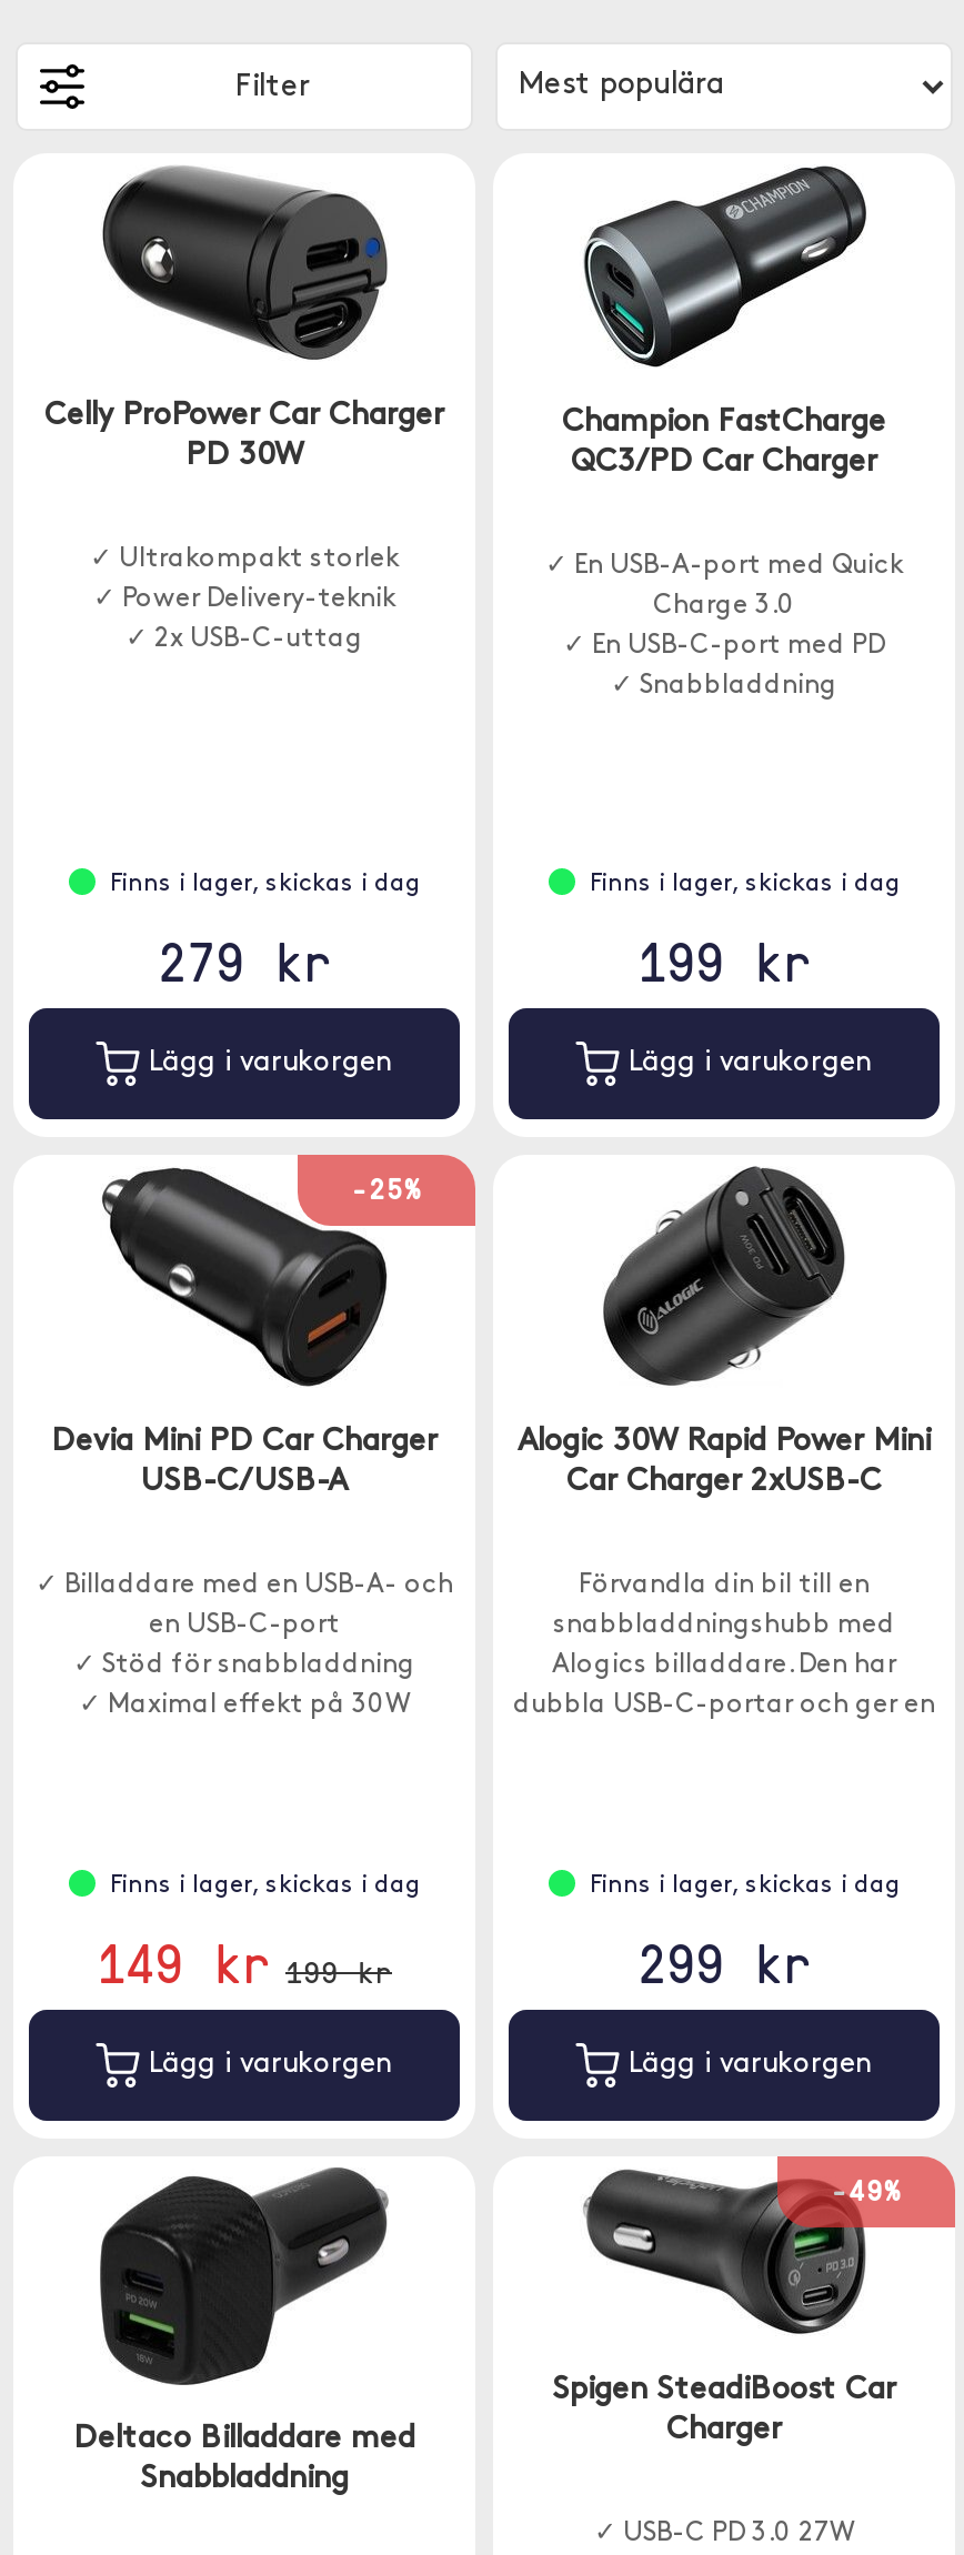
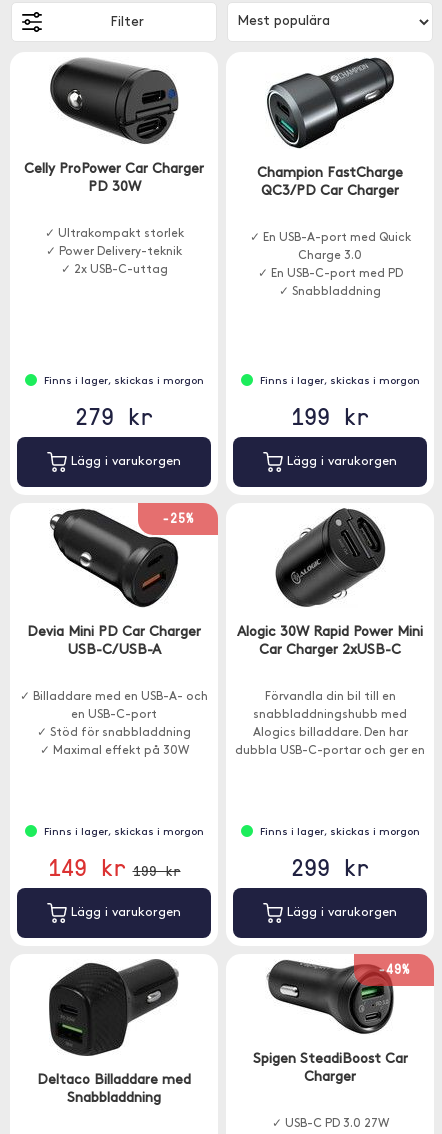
[110,873,421,897] Finns i lager, skickas i dag -> [43,376,203,387] Finns i lager, skickas i morgon
[590,873,901,897] Finns i lager, skickas i dag -> [259,376,419,387] Finns i lager, skickas i morgon
[110,1874,421,1899] Finns i lager, skickas i dag -> [43,827,203,838] Finns i lager, skickas i morgon
[590,1874,901,1899] Finns i lager, skickas i dag -> [259,827,419,838] Finns i lager, skickas i morgon

